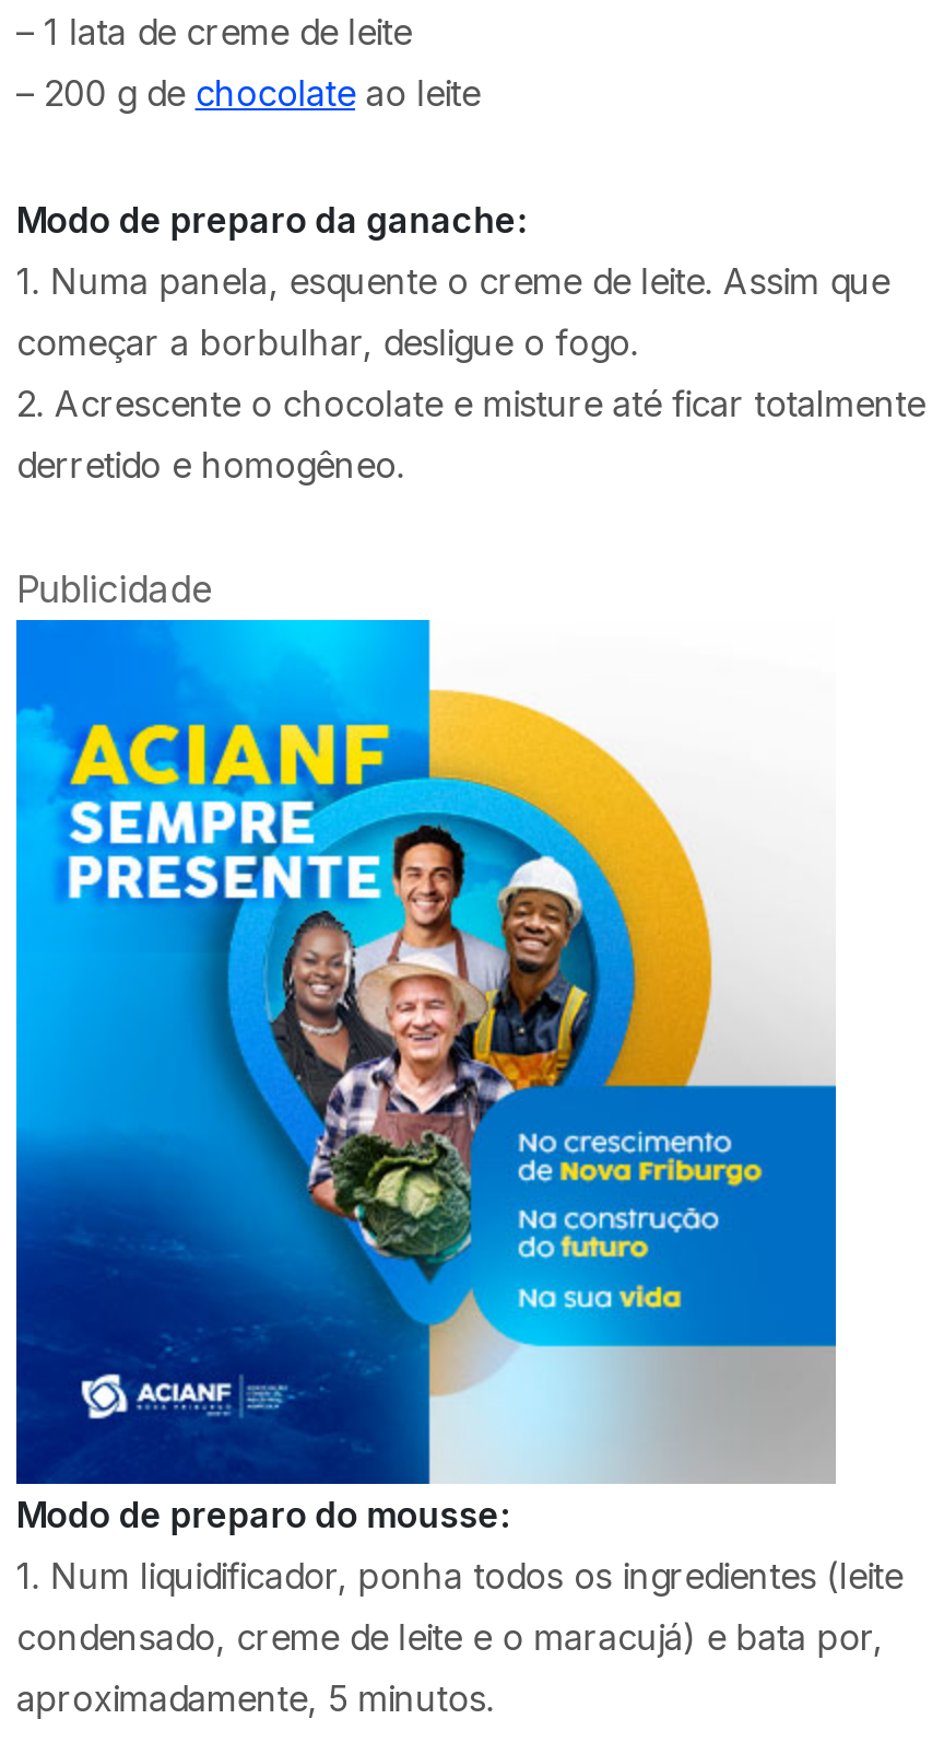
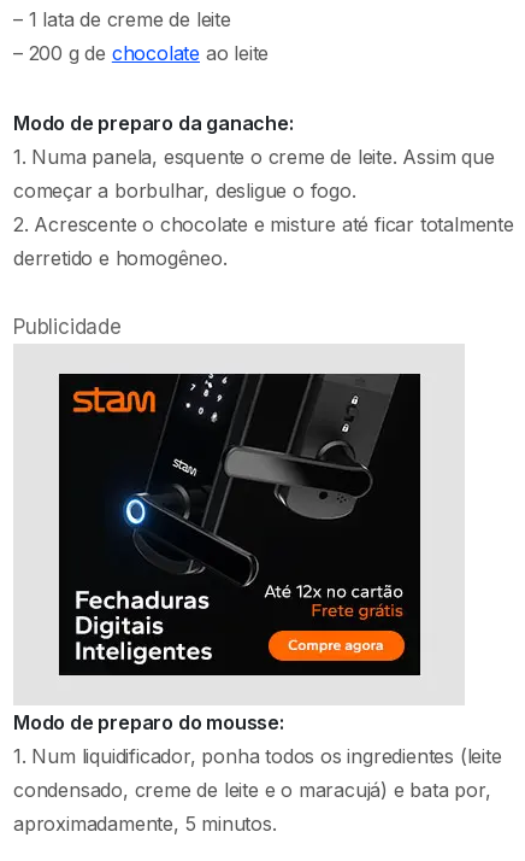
[14,618,838,1486] [image] -> [13,344,465,705] [image]

